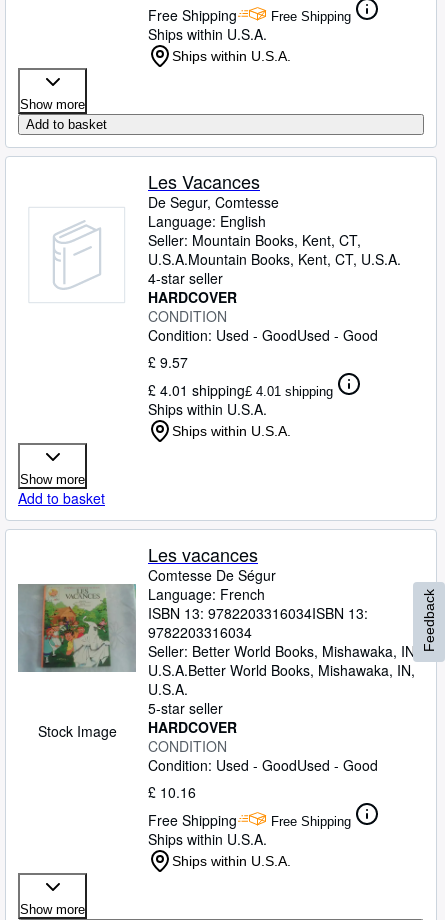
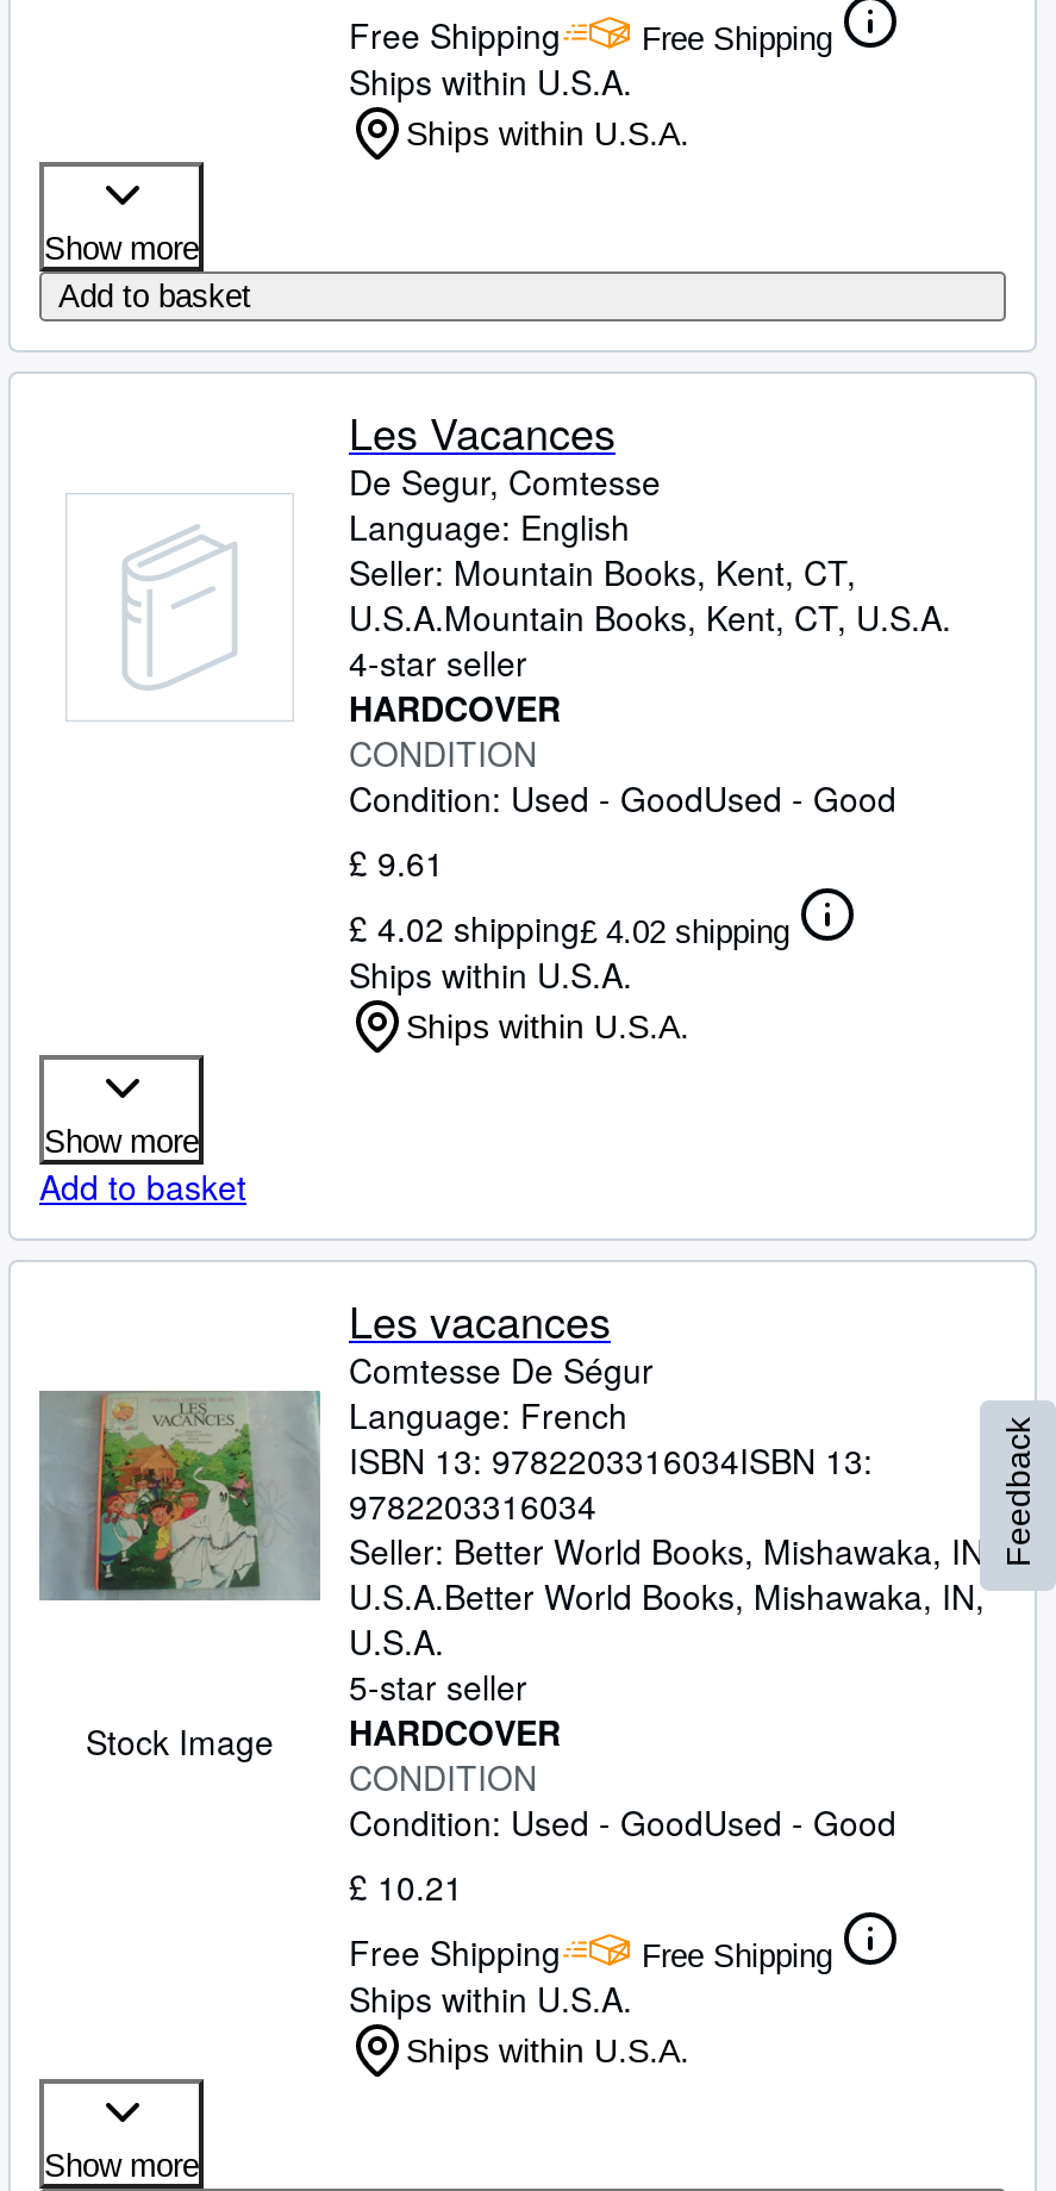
[148,352,188,372] £ 9.57 -> [349,838,444,886] £ 9.61
[148,379,333,399] £ 4.01 shipping£ 4.01 shipping -> [349,904,789,951] £ 4.02 shipping£ 4.02 shipping
[148,782,196,802] £ 10.16 -> [349,1862,463,1910] £ 10.21

